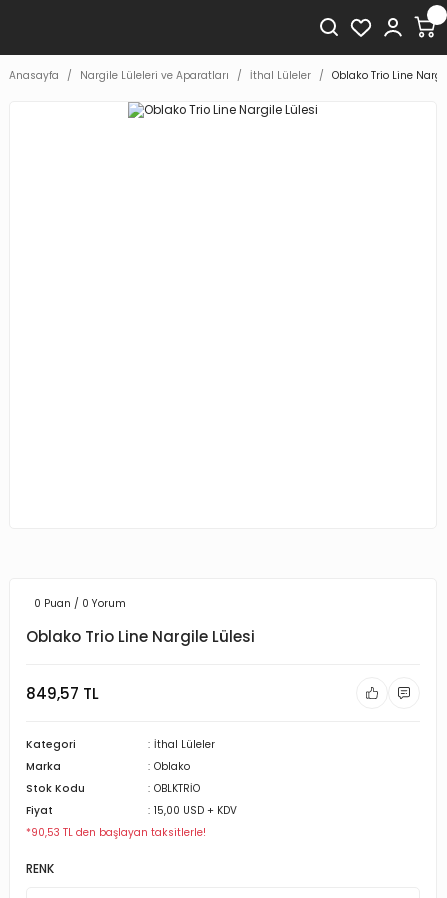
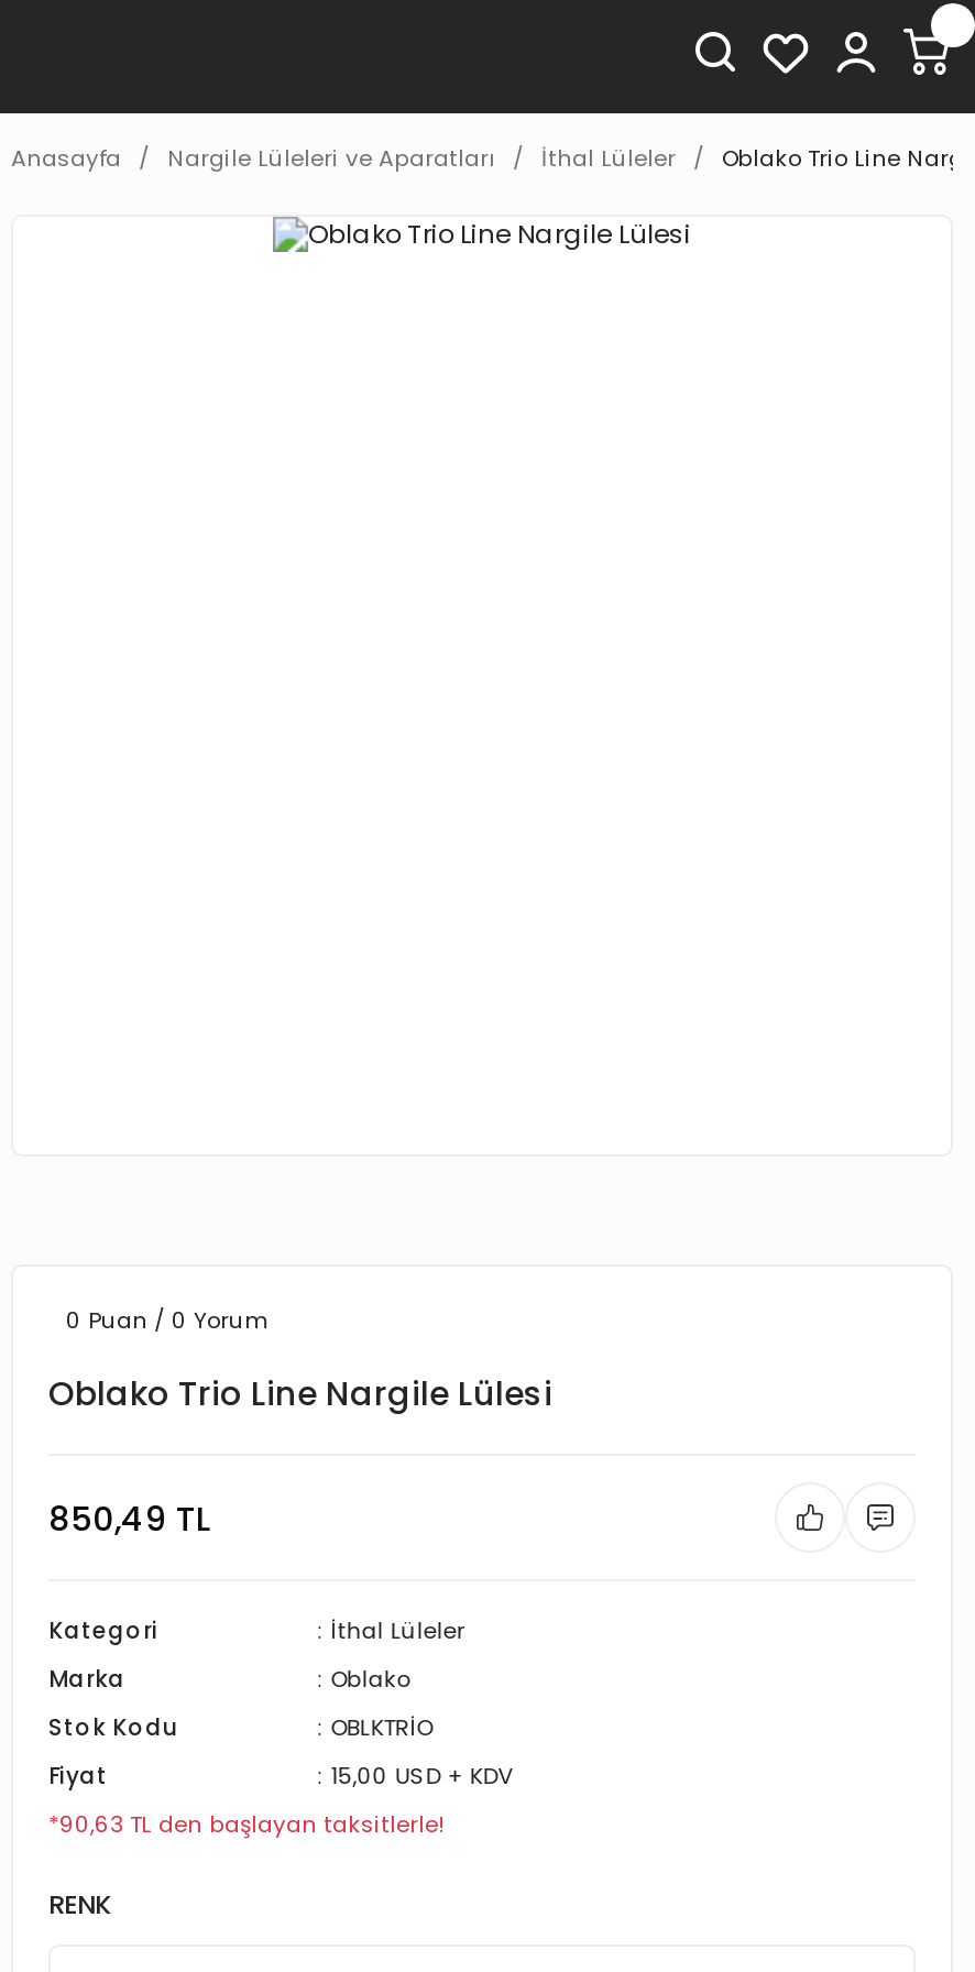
[26,682,99,703] 849,57 TL -> [48,1494,211,1541] 850,49 TL
[26,825,206,840] *90,53 TL den başlayan taksitlerle! -> [48,1808,445,1841] *90,63 TL den başlayan taksitlerle!

